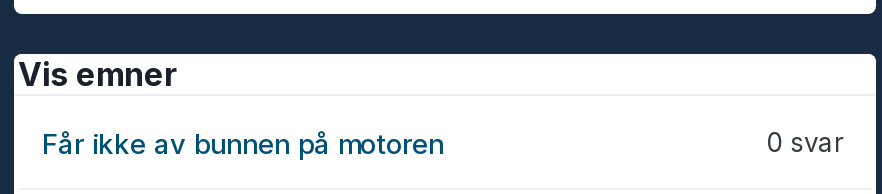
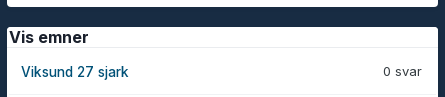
[42,129,444,161] Får ikke av bunnen på motoren -> [21,64,129,80] Viksund 27 sjark

